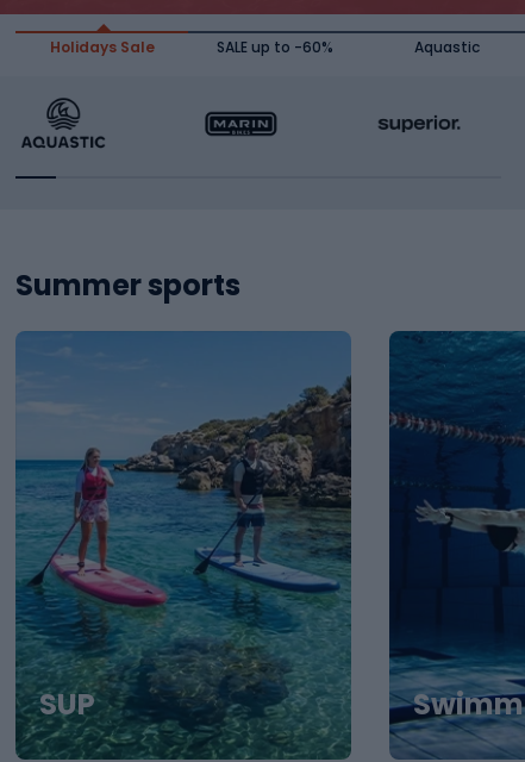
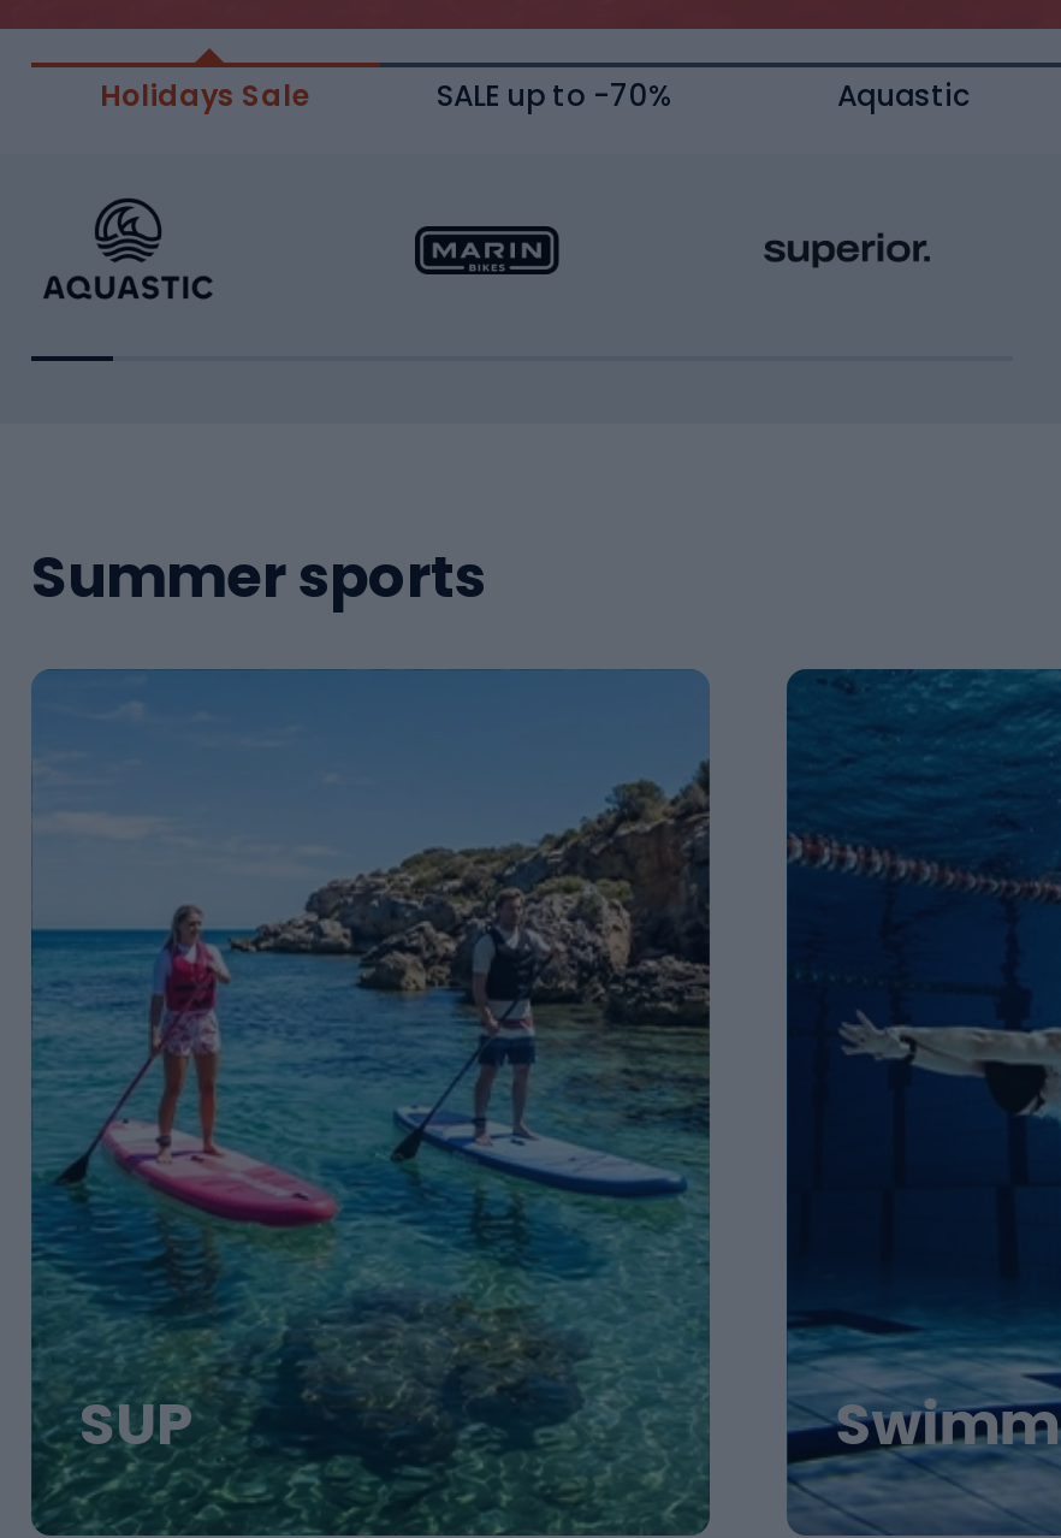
[216,37,333,57] SALE up to -60% -> [437,75,672,116] SALE up to -70%

